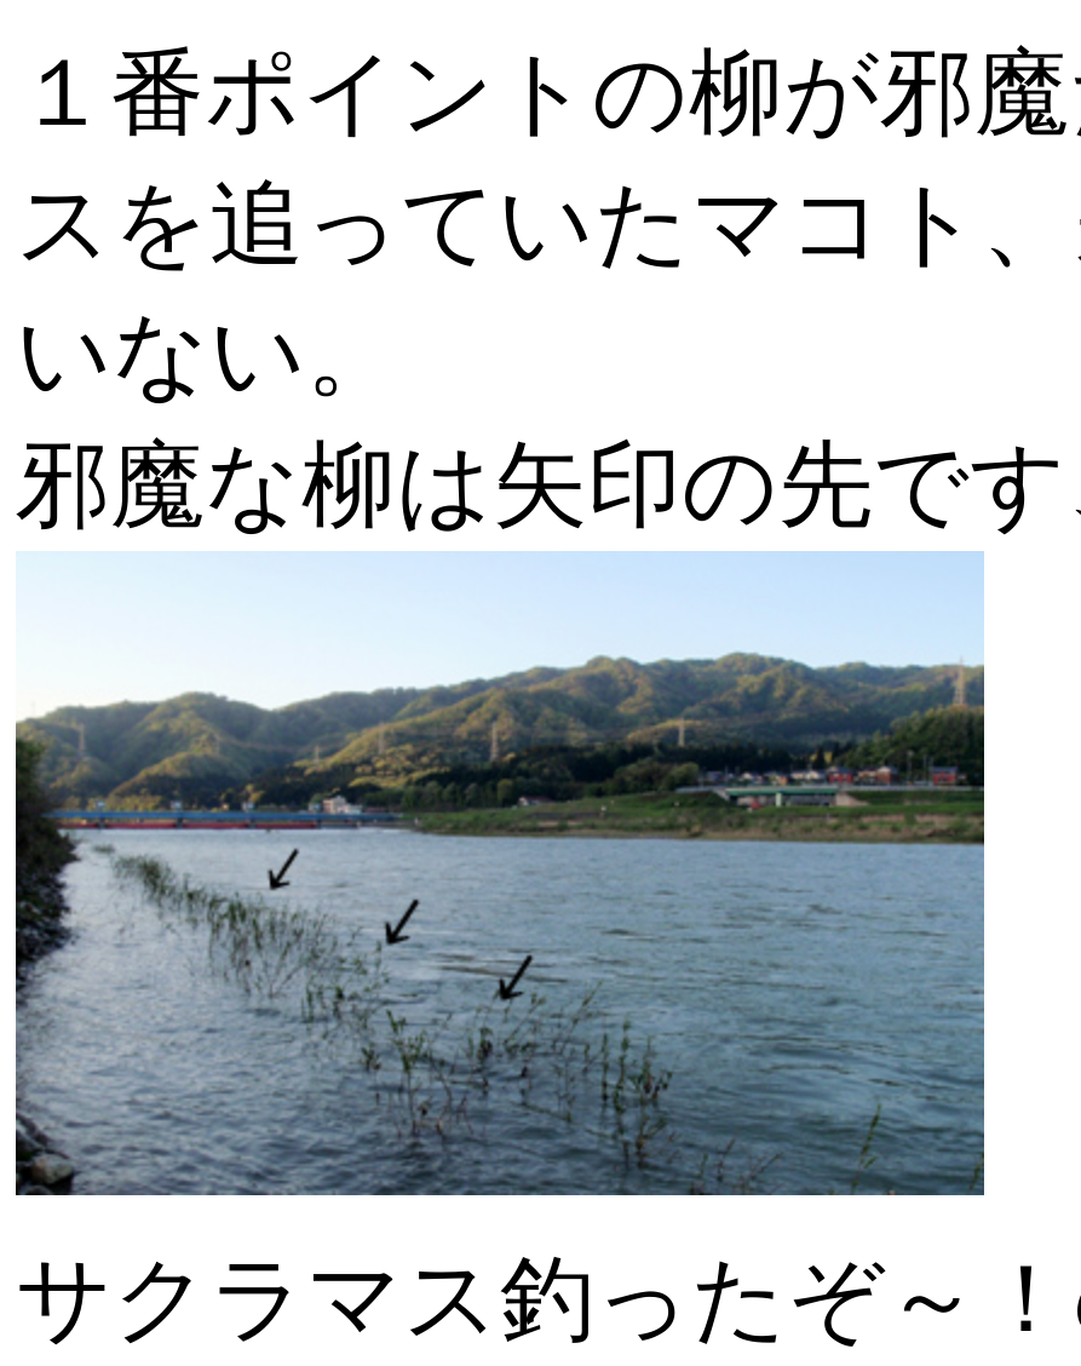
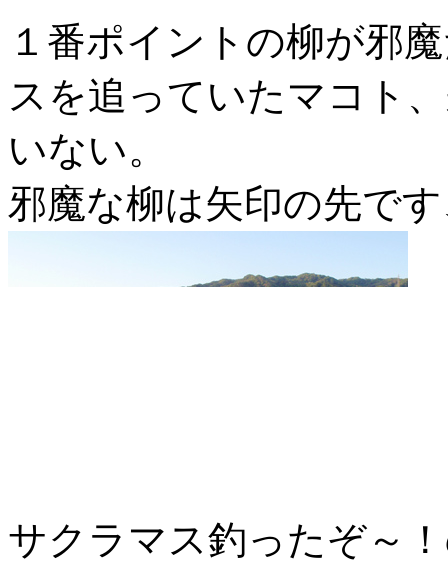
[13,684,987,1198] [image] -> none

